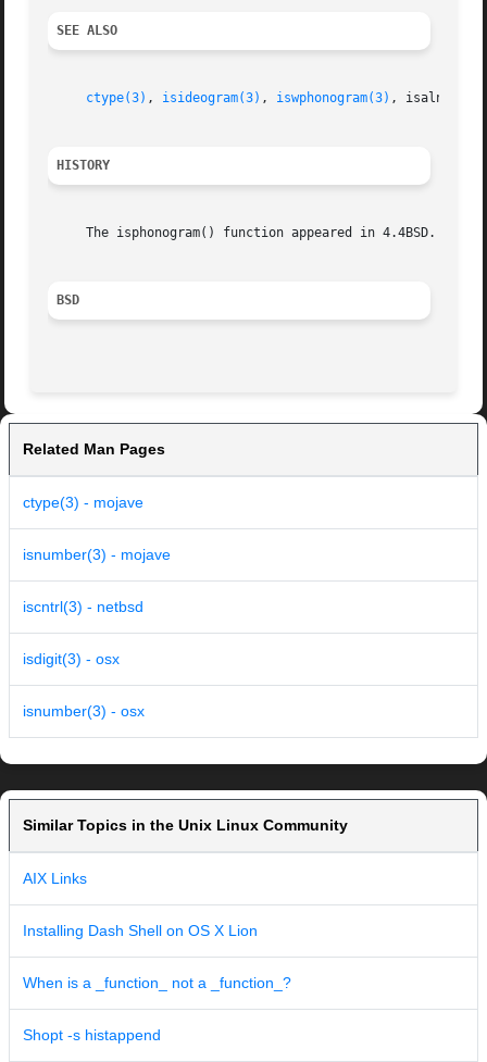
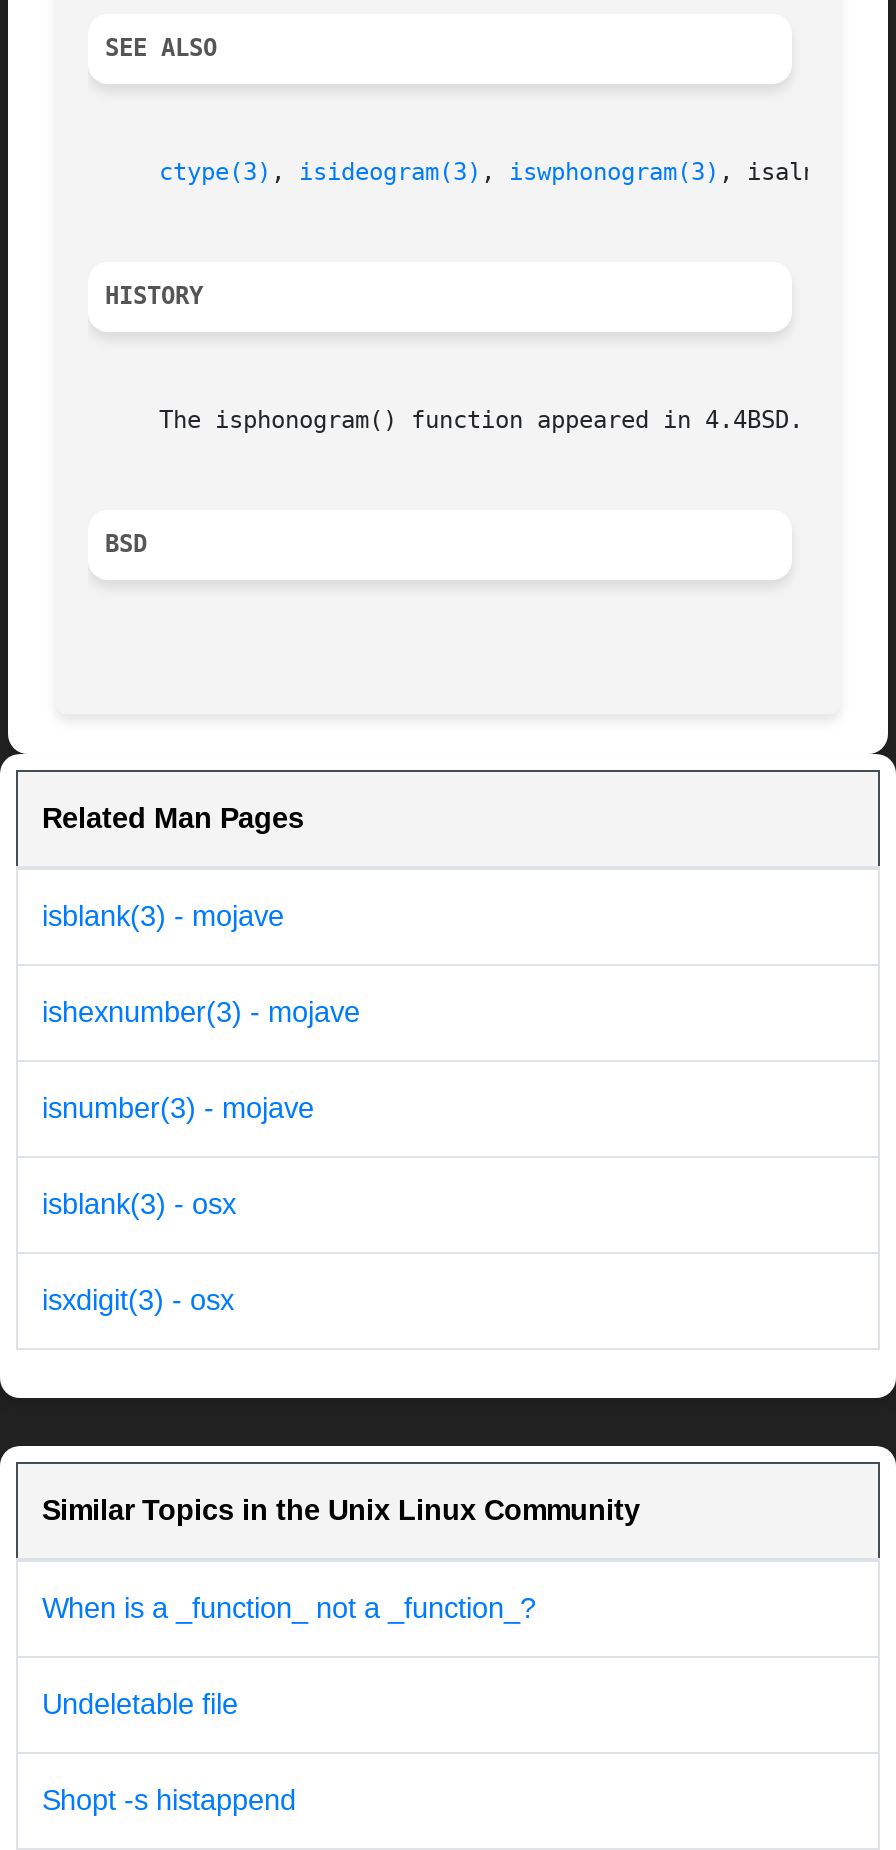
[23,494,143,511] ctype(3) - mojave -> [42,901,360,1029] isblank(3) - mojave | ishexnumber(3) - mojave
moved [23,546,171,563] -> [42,1093,314,1125]: isnumber(3) - mojave
[23,598,145,720] iscntrl(3) - netbsd | isdigit(3) - osx | isnumber(3) - osx -> [42,1189,236,1317] isblank(3) - osx | isxdigit(3) - osx
[23,870,258,939] AIX Links | Installing Dash Shell on OS X Lion -> none
moved [23,974,291,992] -> [42,1593,536,1625]: When is a _function_ not a _function_?
none -> [42,1689,238,1721] Undeletable file

